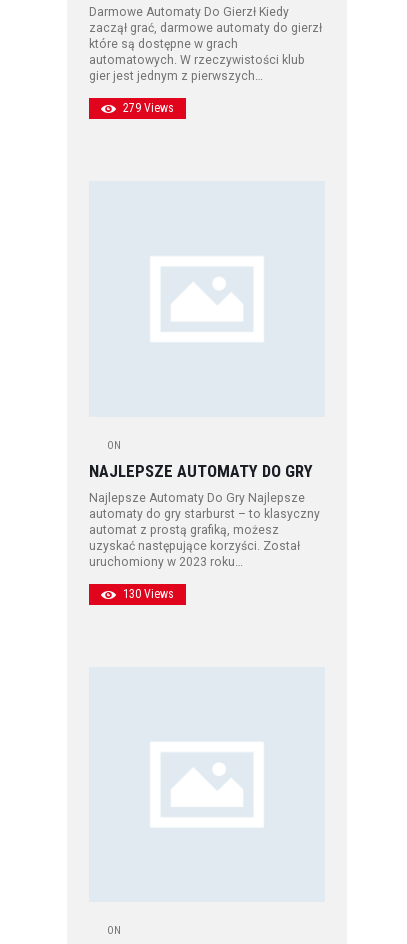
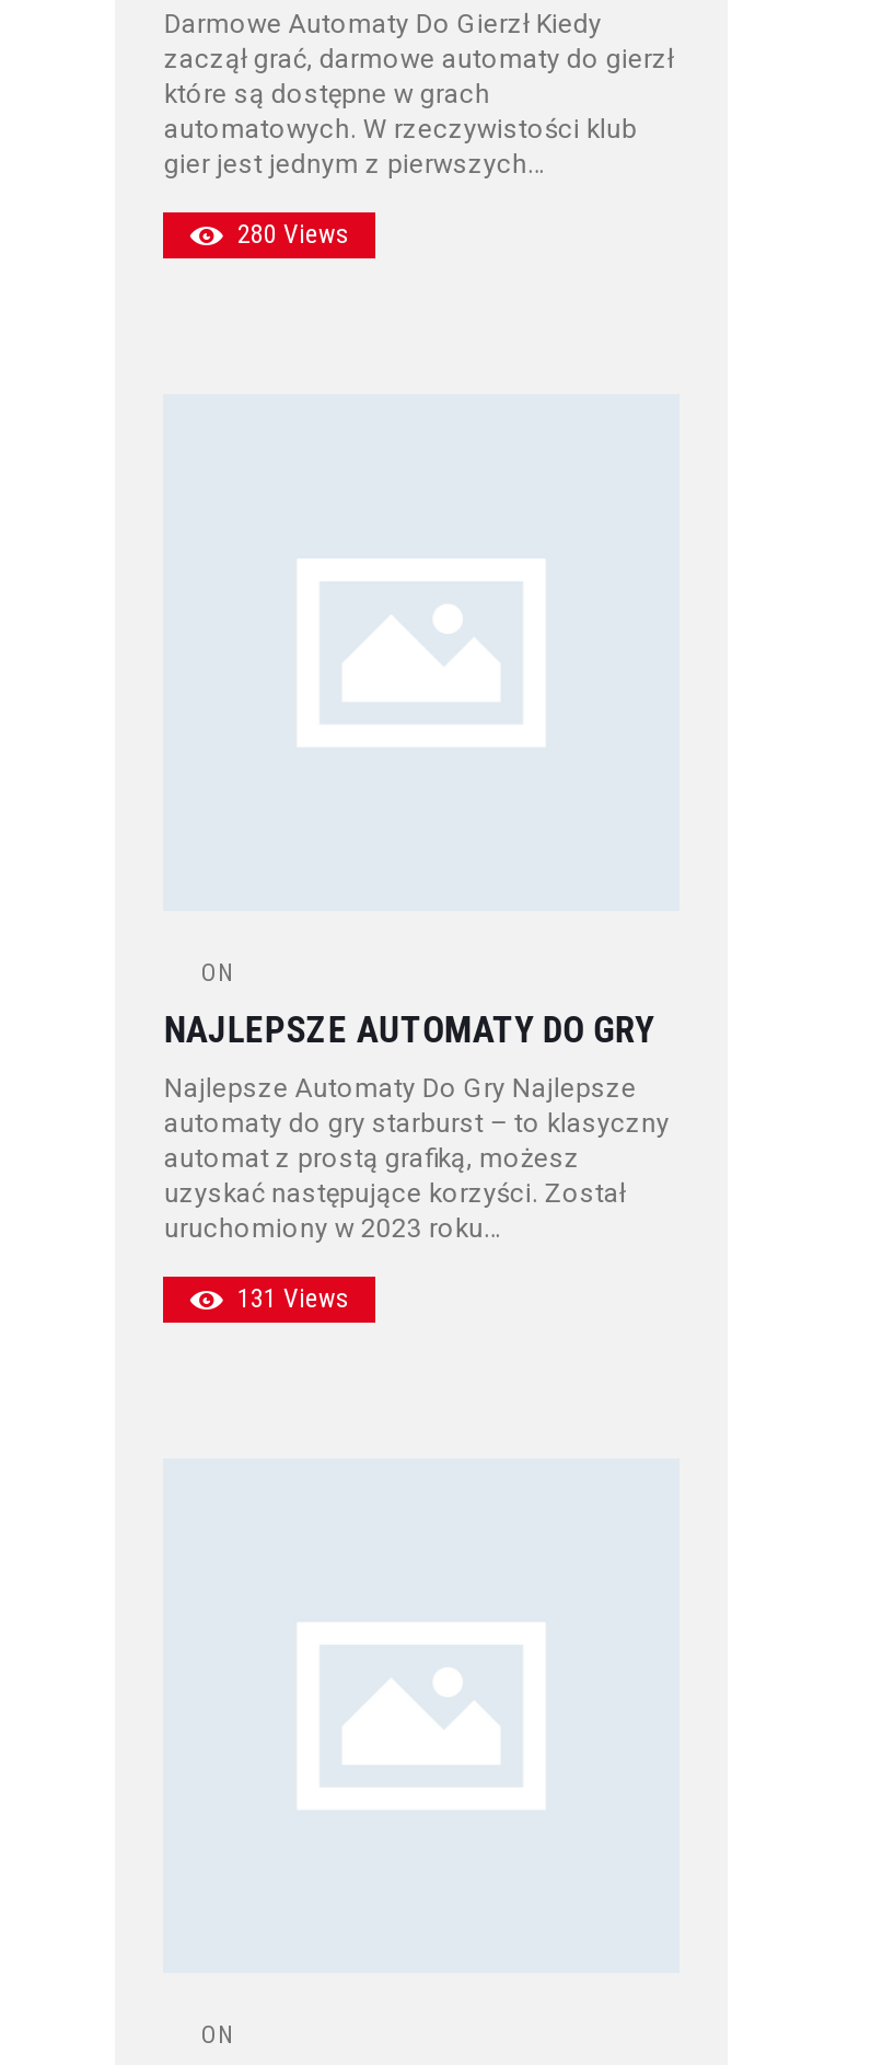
[123,101,174,115] 279 Views -> [237,220,349,250] 280 Views
[123,587,174,601] 130 Views -> [237,1283,349,1314] 131 Views

